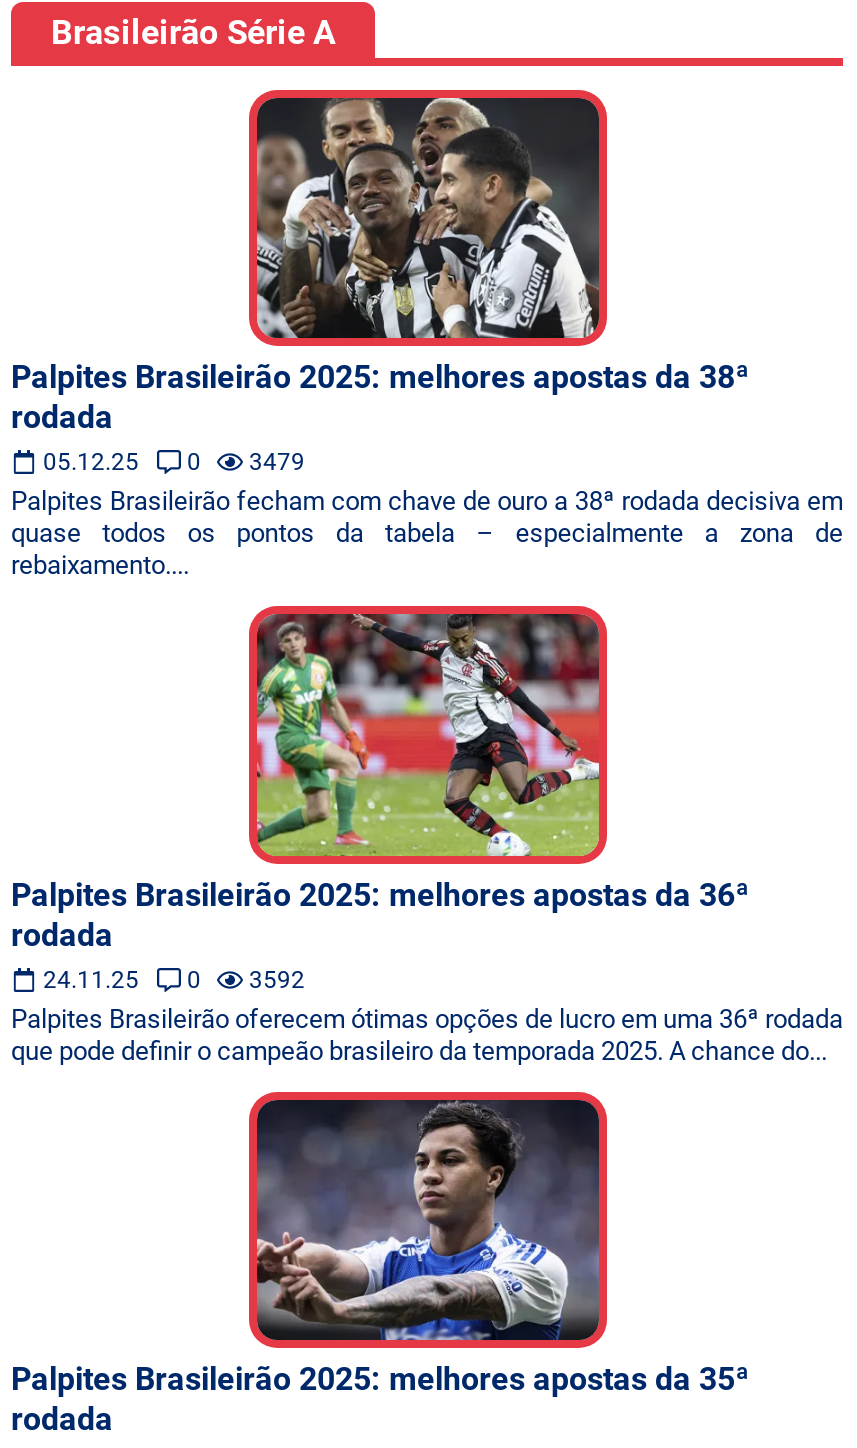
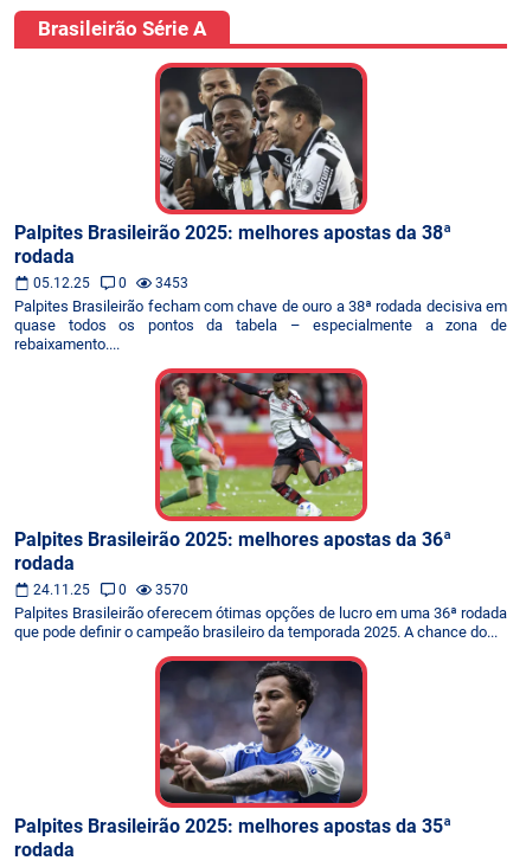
[43,449,305,477] 05.12.25 0 3479 -> [33,275,188,292] 05.12.25 0 3453
[43,966,305,994] 24.11.25 0 3592 -> [33,581,188,598] 24.11.25 0 3570

